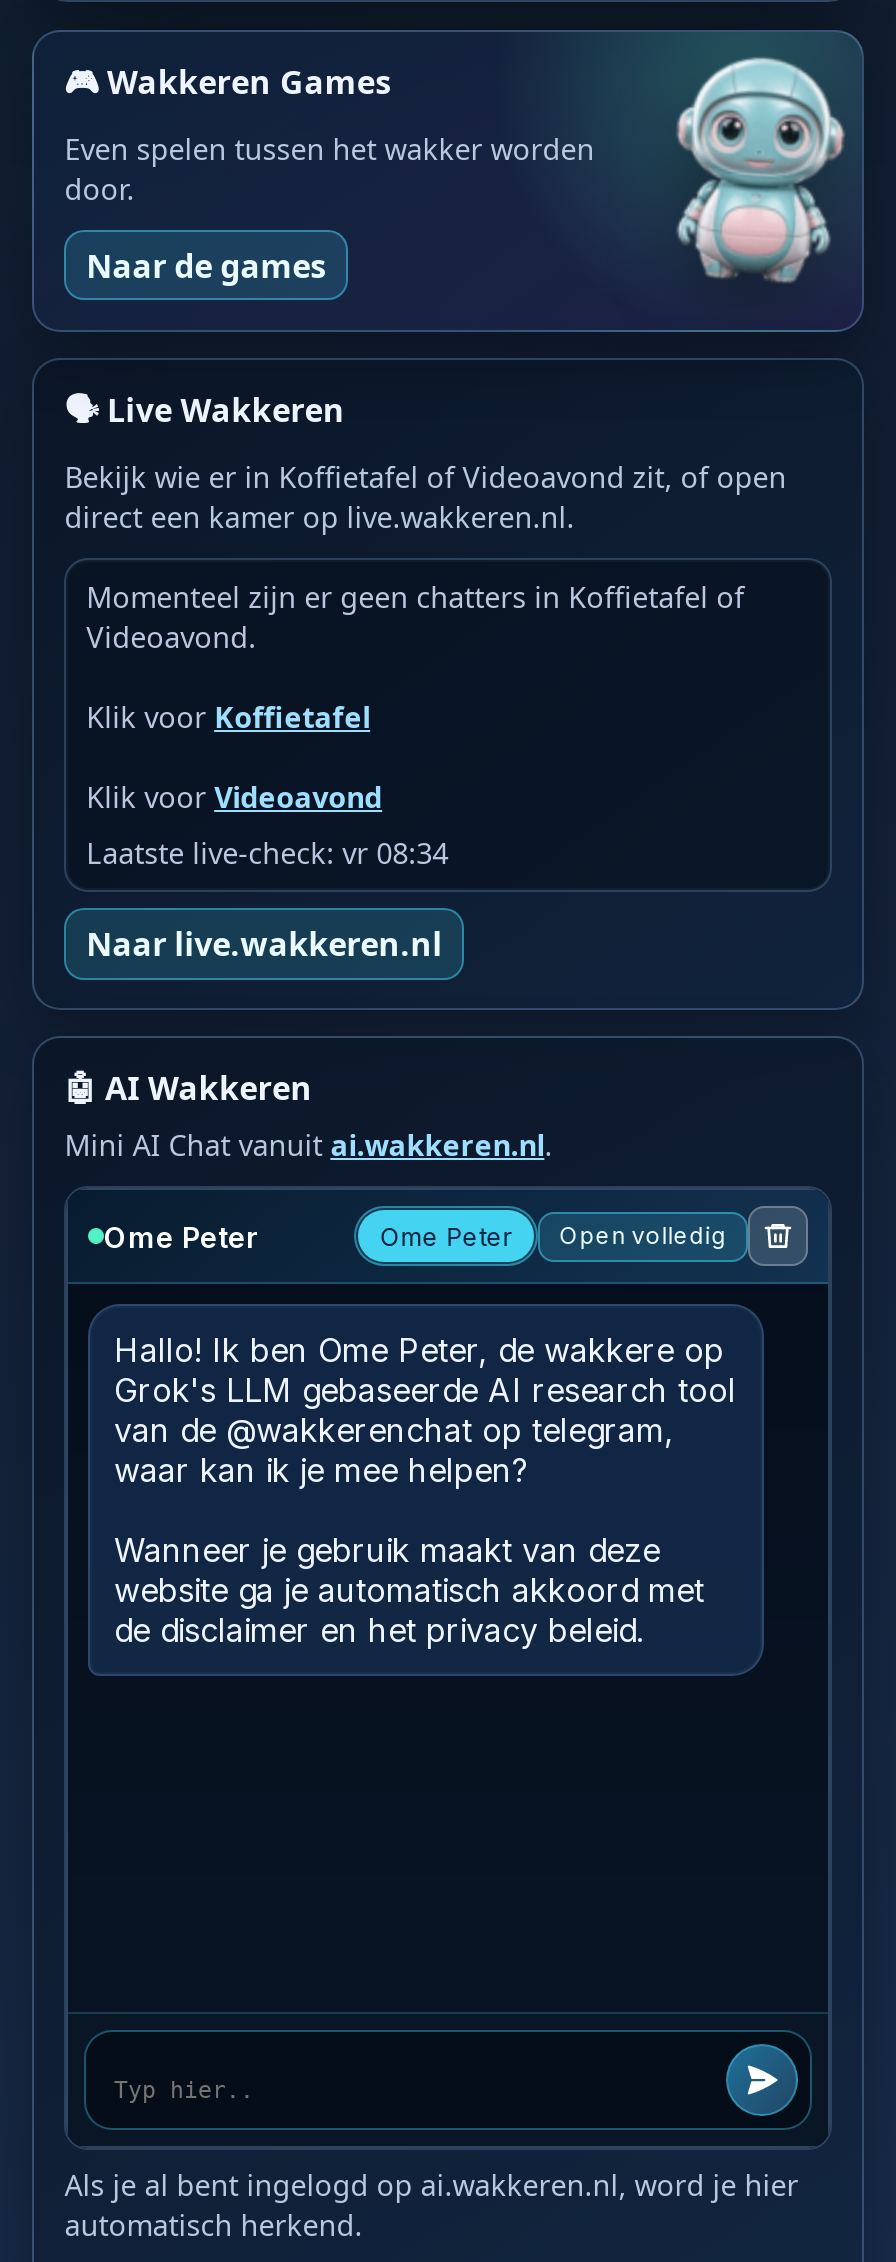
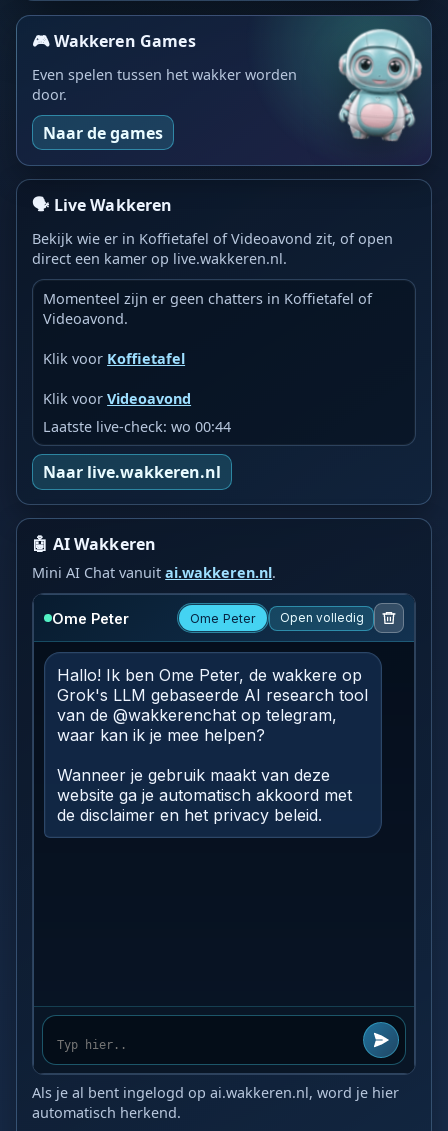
[86,833,448,871] Laatste live-check: vr 08:34 -> [43,417,231,436] Laatste live-check: wo 00:44

